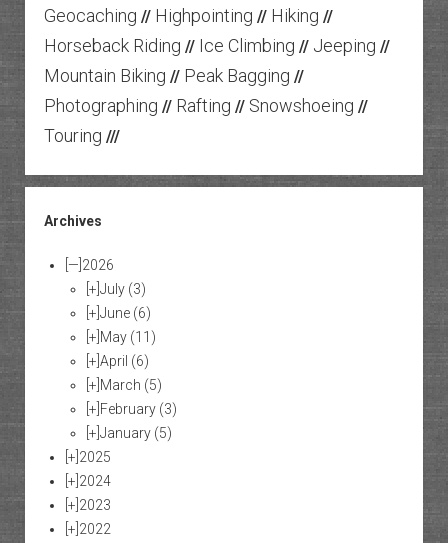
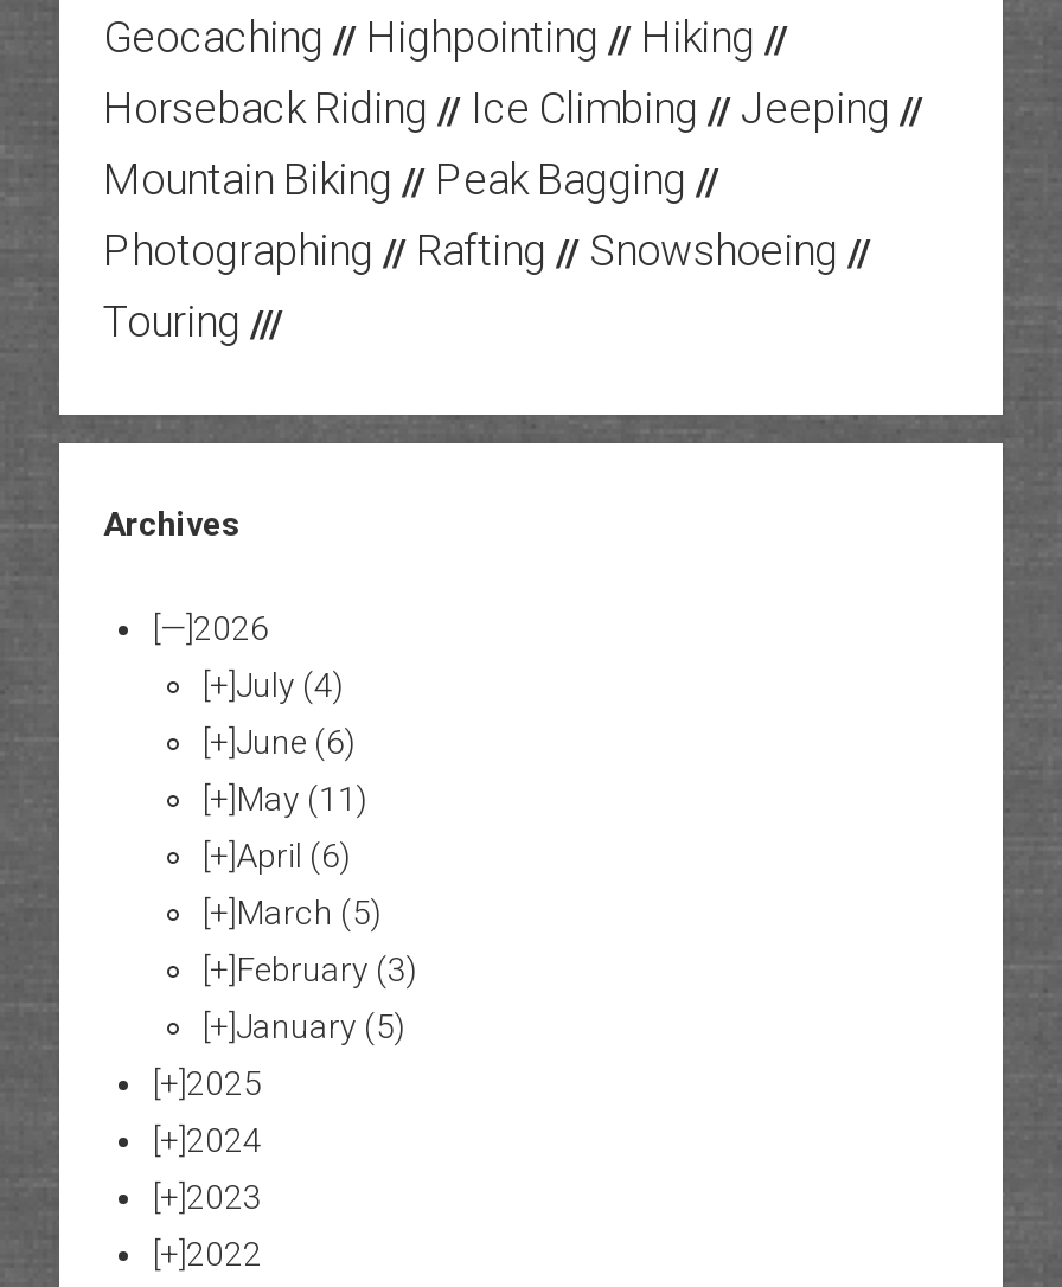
[85,281,145,297] [+]July (3) -> [203,666,345,704] [+]July (4)

